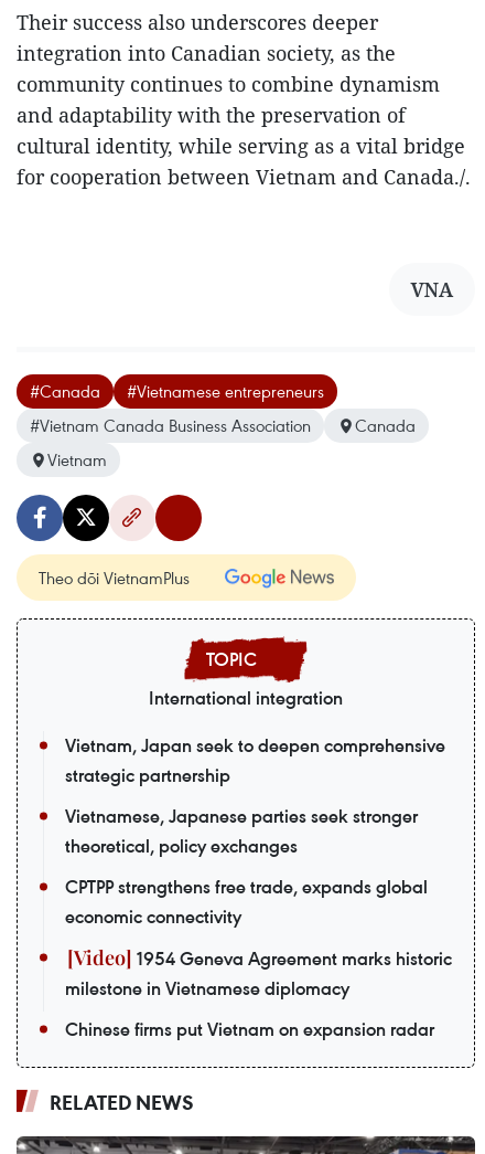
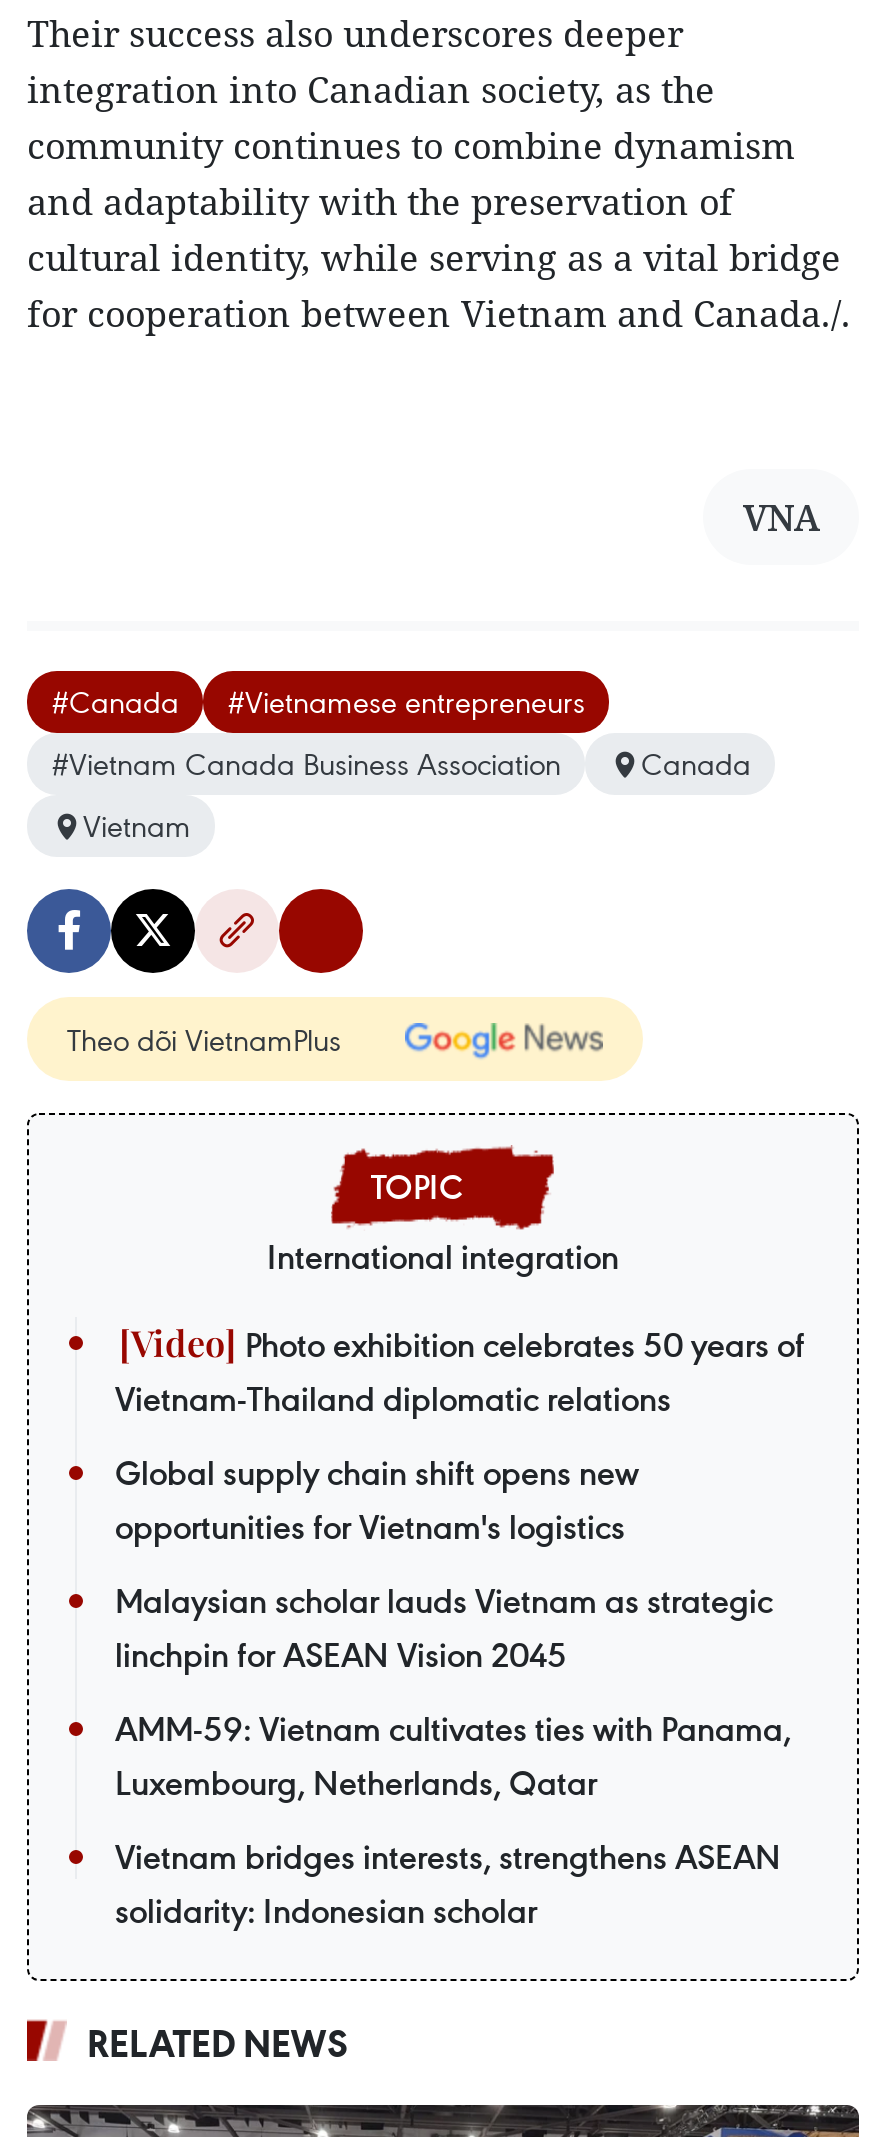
[65,734,445,788] Vietnam, Japan seek to deepen comprehensive | strategic partnership -> [115,1324,805,1422] Photo exhibition celebrates 50 years of | Vietnam-Thailand diplomatic relations
[65,804,418,858] Vietnamese, Japanese parties seek stronger | theoretical, policy exchanges -> [115,1452,639,1550] Global supply chain shift opens new | opportunities for Vietnam's logistics
[65,875,428,929] CPTPP strengthens free trade, expands global | economic connectivity -> [115,1580,773,1678] Malaysian scholar lauds Vietnam as strategic | linchpin for ASEAN Vision 2045
[65,947,452,1001] 1954 Geneva Agreement marks historic | milestone in Vietnamese diplomacy -> [115,1708,791,1806] AMM-59: Vietnam cultivates ties with Panama, | Luxembourg, Netherlands, Qatar
[65,1018,434,1042] Chinese firms put Vietnam on expansion radar -> [115,1836,781,1934] Vietnam bridges interests, strengthens ASEAN | solidarity: Indonesian scholar

